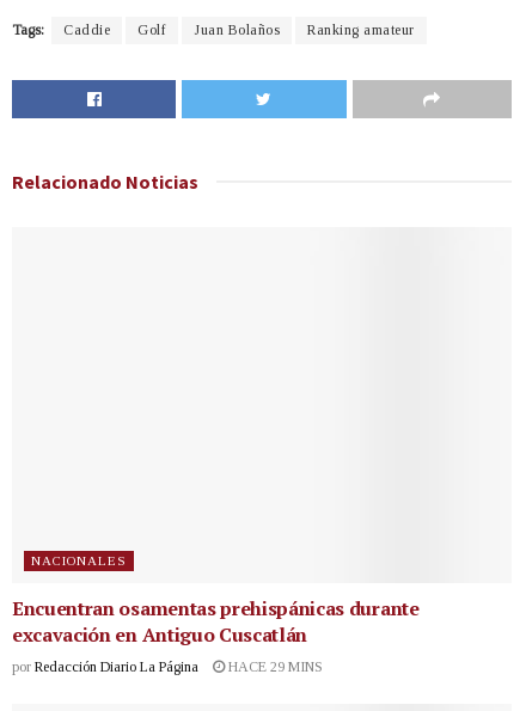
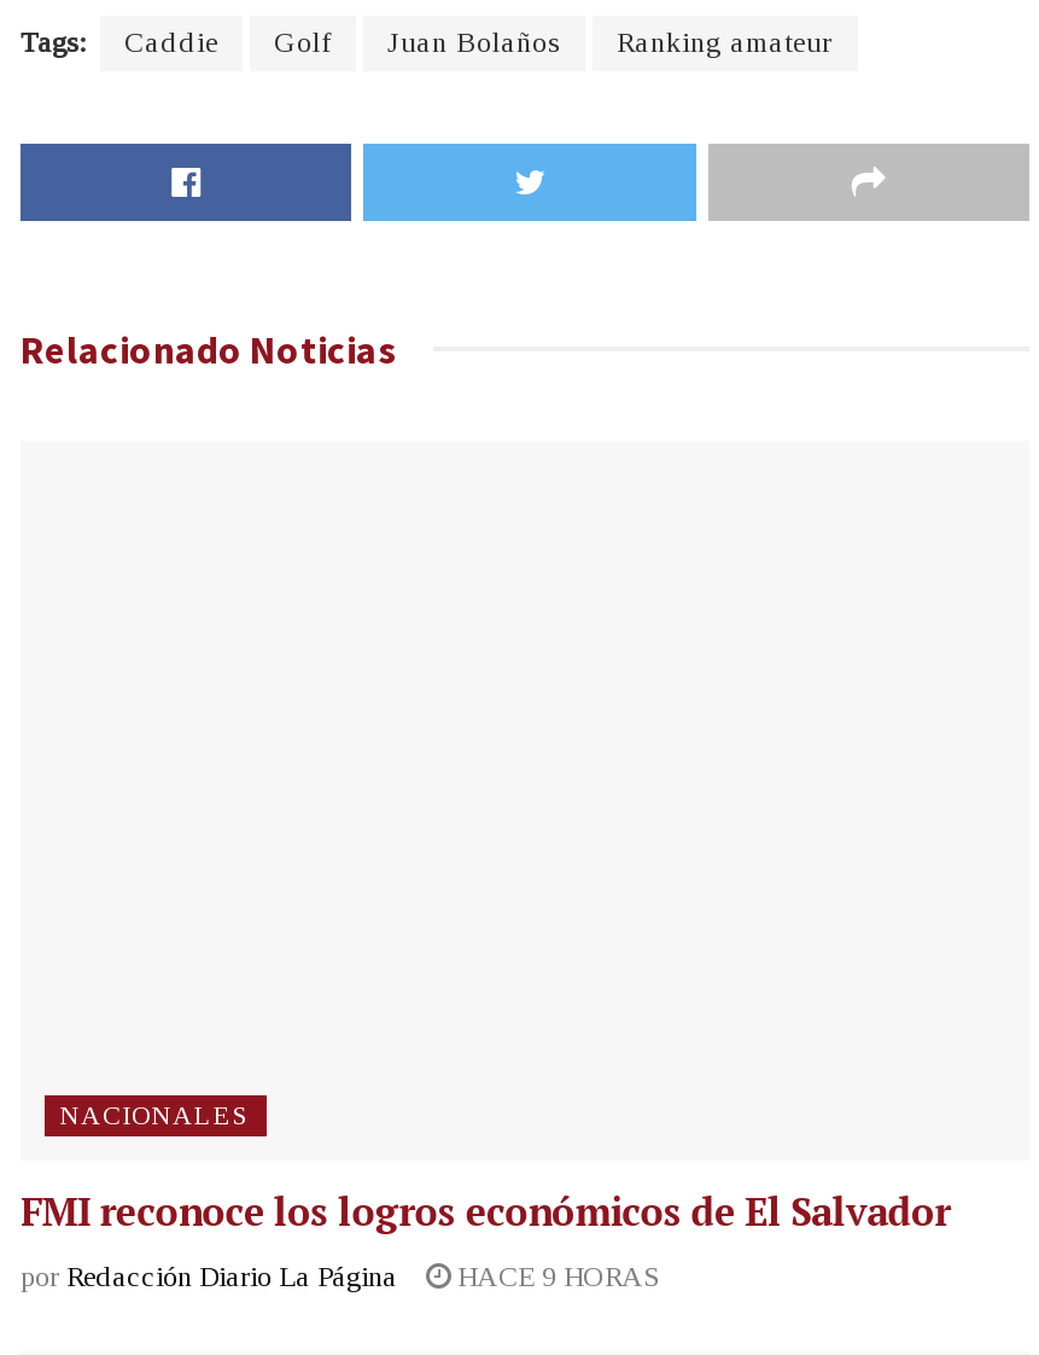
[12,596,419,648] Encuentran osamentas prehispánicas durante | excavación en Antiguo Cuscatlán -> [21,1186,950,1239] FMI reconoce los logros económicos de El Salvador
[12,659,323,676] por Redacción Diario La Página HACE 29 MINS -> [21,1261,660,1294] por Redacción Diario La Página HACE 9 HORAS

